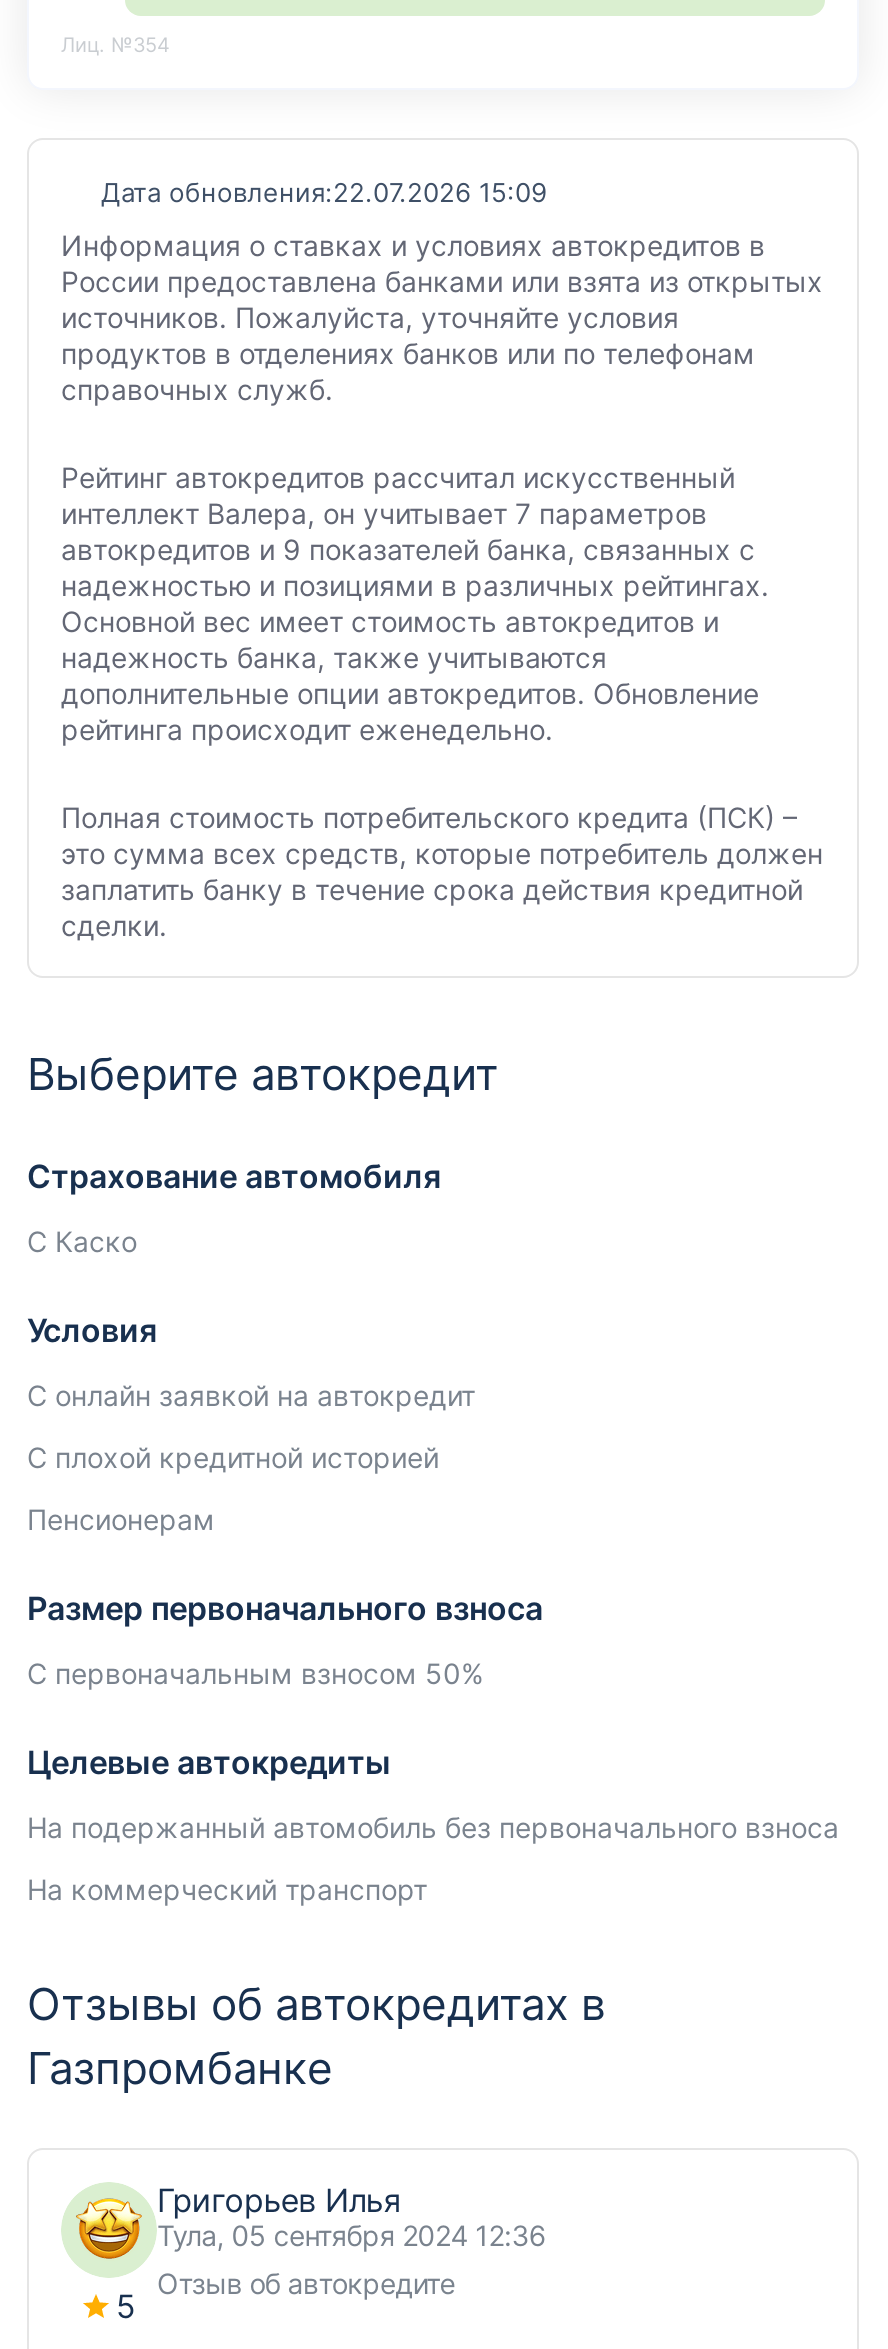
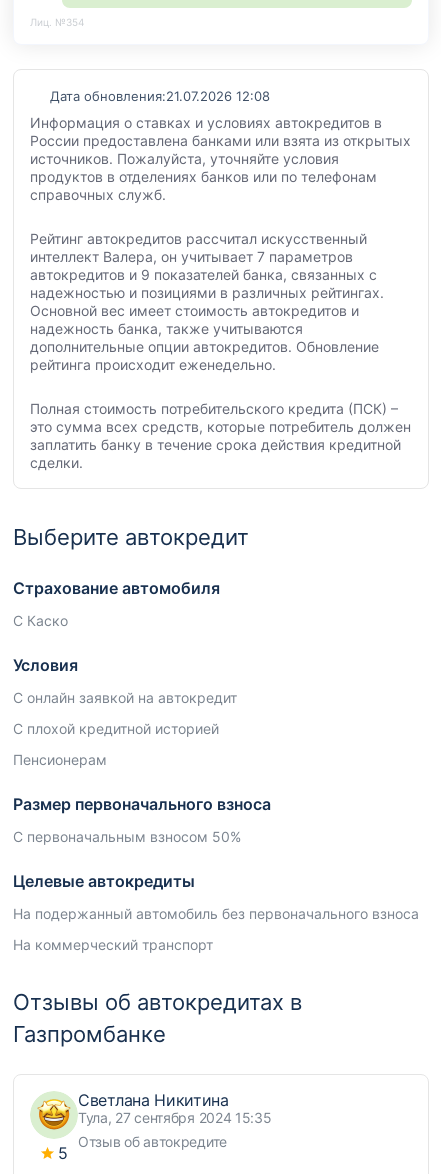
[101,177,547,209] Дата обновления:22.07.2026 15:09 -> [50,88,270,104] Дата обновления:21.07.2026 12:08
[157,2181,546,2253] Григорьев Илья | Тула, 05 сентября 2024 12:36 -> [78,1090,272,1126] Светлана Никитина | Тула, 27 сентября 2024 15:35

